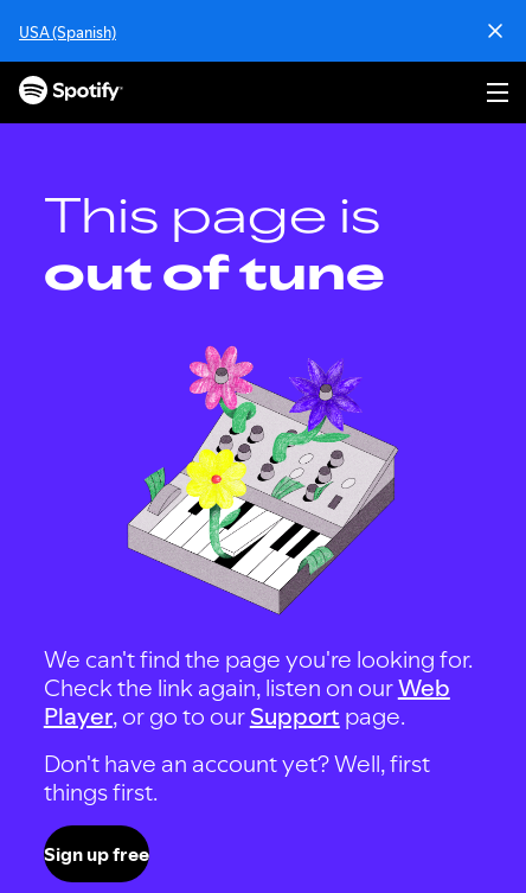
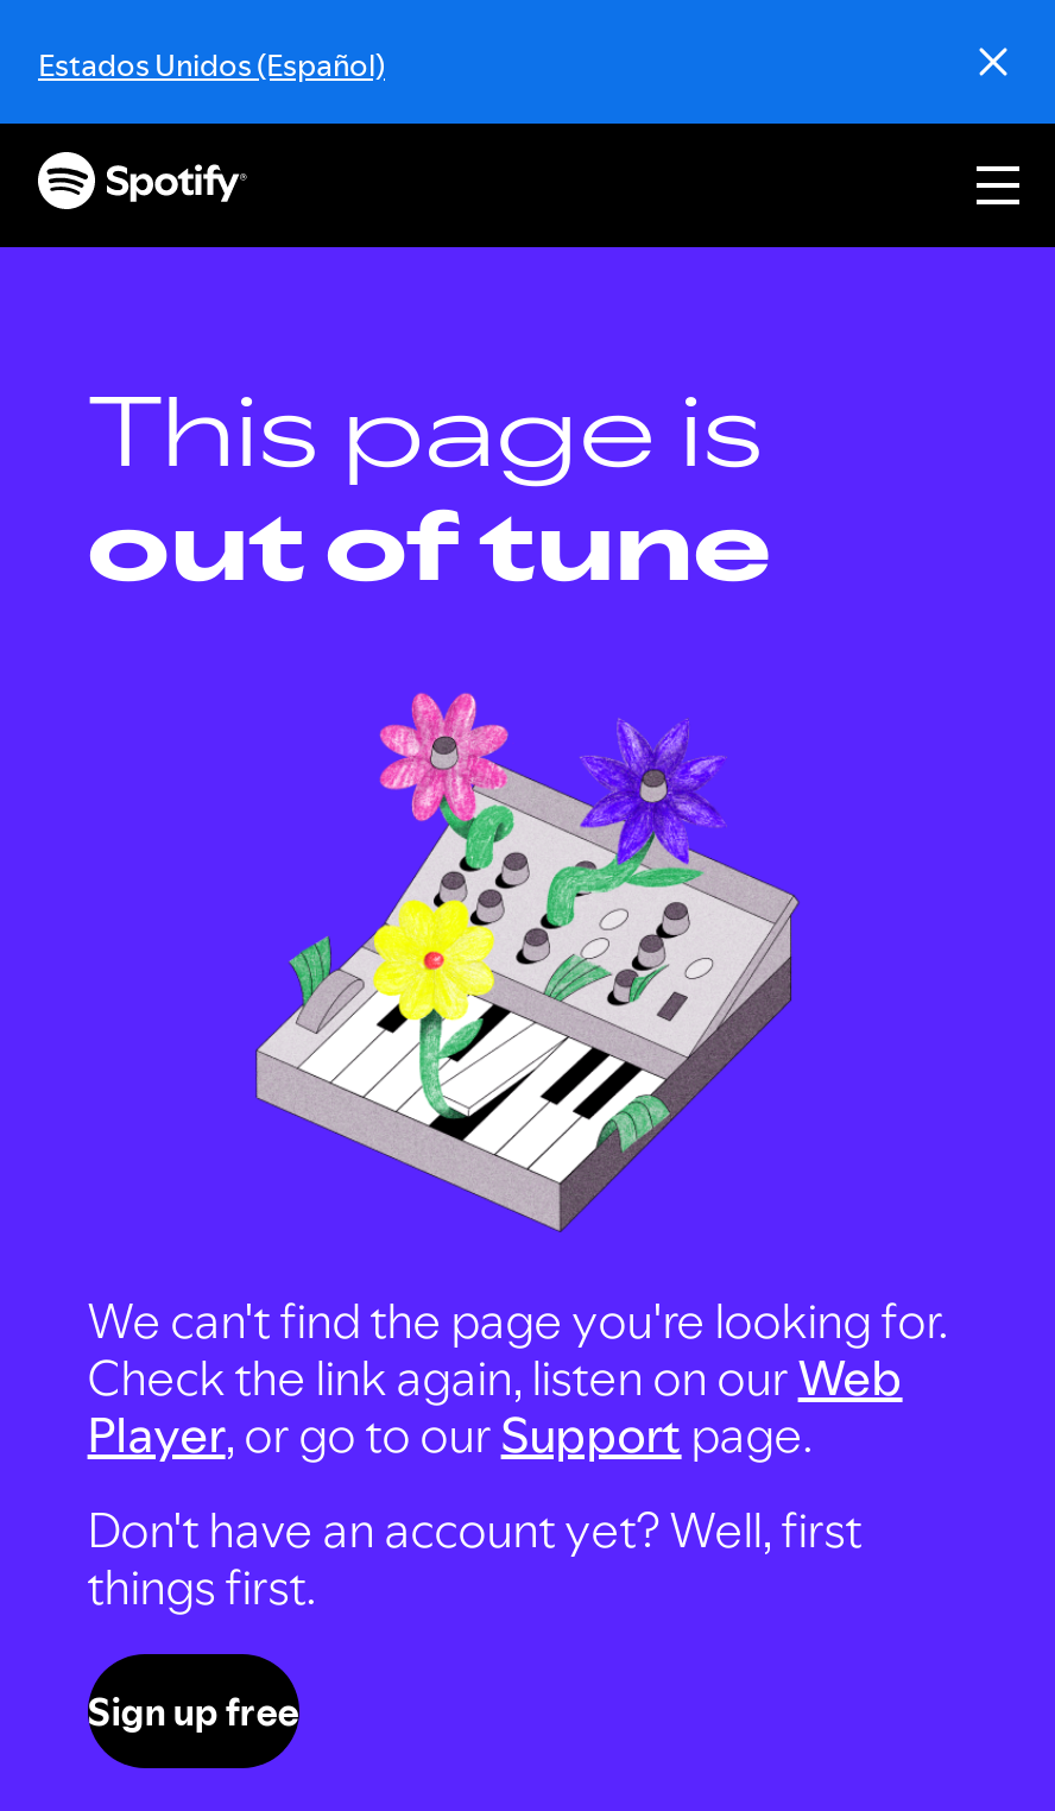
[19,21,116,43] USA (Spanish) -> [38,43,385,86] Estados Unidos (Español)

